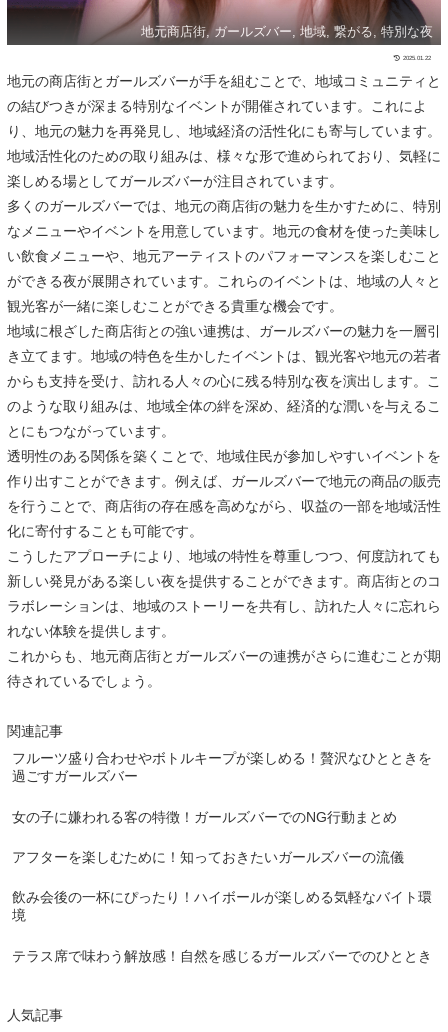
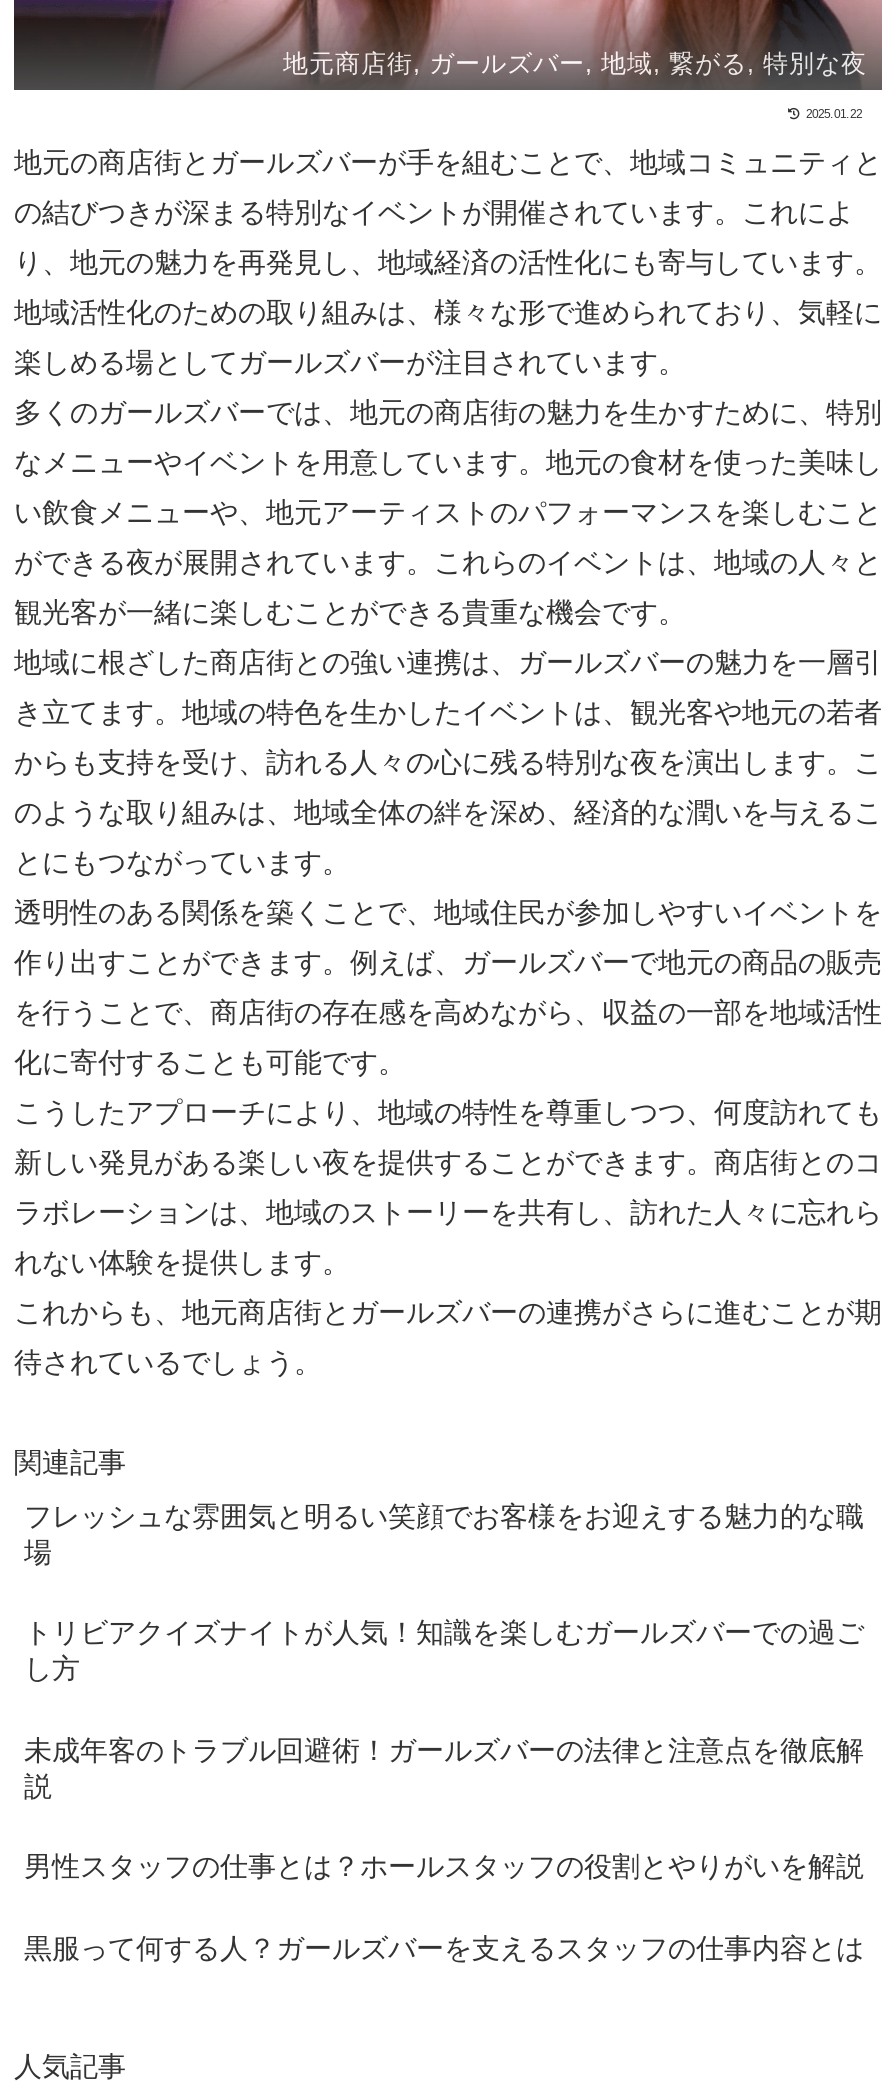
[12,750,432,784] フルーツ盛り合わせやボトルキープが楽しめる！贅沢なひとときを | 過ごすガールズバー -> [24,1500,864,1568] フレッシュな雰囲気と明るい笑顔でお客様をお迎えする魅力的な職 | 場
[12,808,397,824] 女の子に嫌われる客の特徴！ガールズバーでのNG行動まとめ -> [24,1617,864,1685] トリビアクイズナイトが人気！知識を楽しむガールズバーでの過ご | し方
[12,849,404,865] アフターを楽しむために！知っておきたいガールズバーの流儀 -> [24,1734,864,1802] 未成年客のトラブル回避術！ガールズバーの法律と注意点を徹底解 | 説
[12,889,432,923] 飲み会後の一杯にぴったり！ハイボールが楽しめる気軽なバイト環 | 境 -> [24,1851,864,1883] 男性スタッフの仕事とは？ホールスタッフの役割とやりがいを解説
[12,948,432,964] テラス席で味わう解放感！自然を感じるガールズバーでのひととき -> [24,1931,864,1963] 黒服って何する人？ガールズバーを支えるスタッフの仕事内容とは

